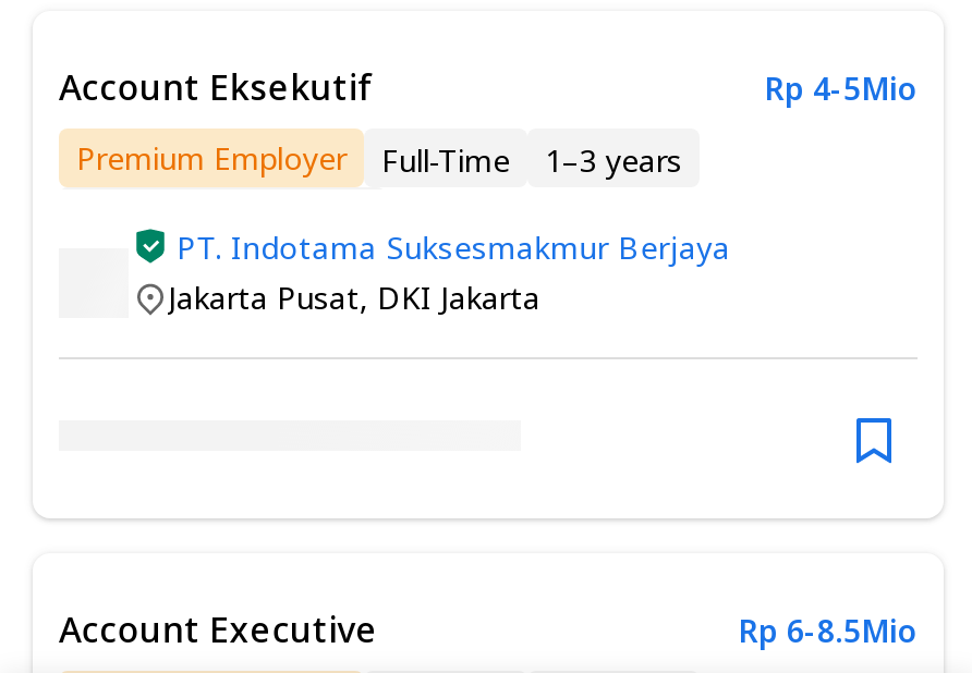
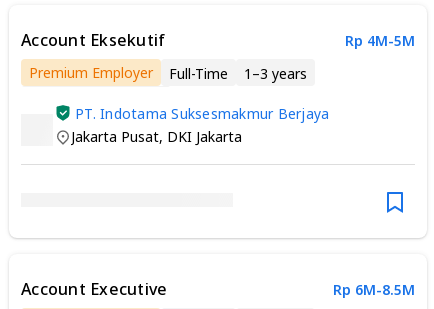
[765,67,918,108] Rp 4-5Mio -> [345,31,415,50] Rp 4M-5M
[739,609,918,651] Rp 6-8.5Mio -> [333,280,415,299] Rp 6M-8.5M

